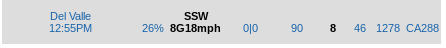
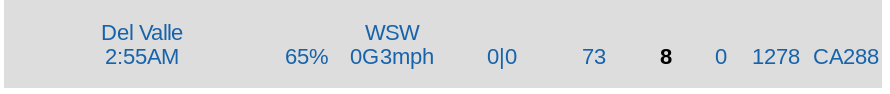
[170,10,221,34] SSW | 8G18mph -> [350,20,434,68] WSW | 0G3mph
[49,22,164,34] 12:55PM | 26% -> [105,44,329,68] 2:55AM | 65%
[291,22,303,34] 90 -> [582,44,606,68] 73
[330,22,439,34] 8 46 1278 CA288 -> [660,44,879,68] 8 0 1278 CA288

